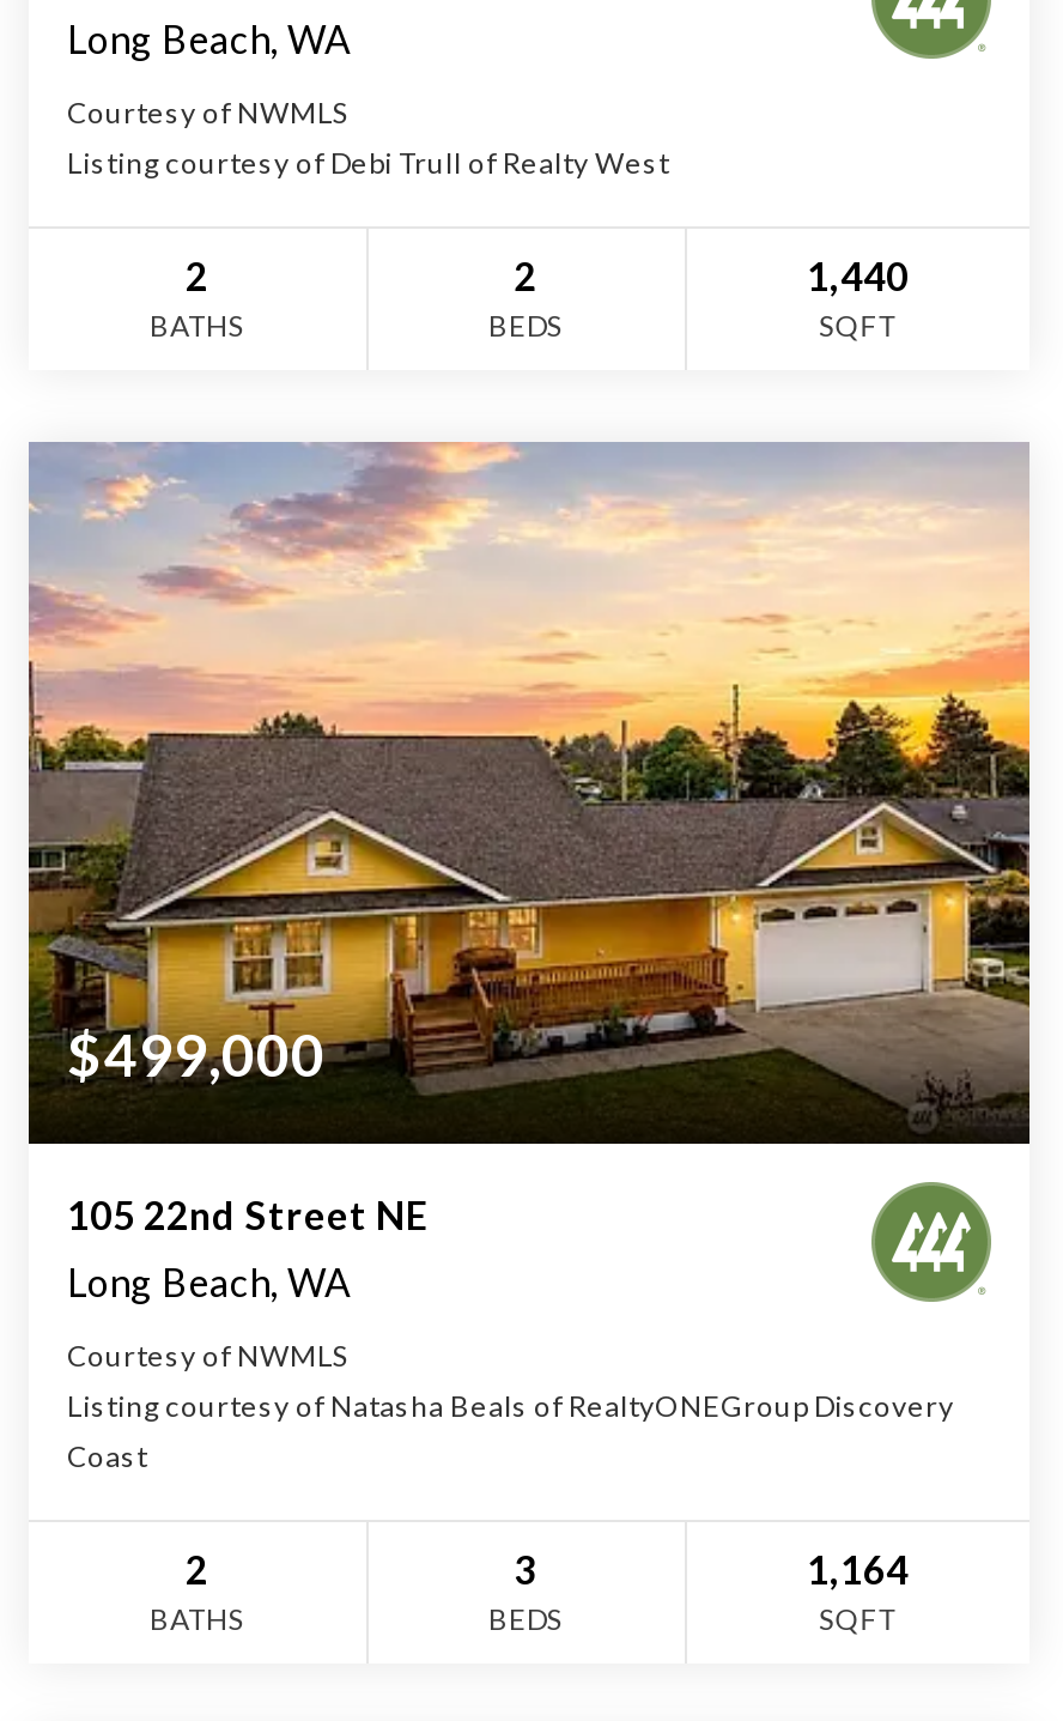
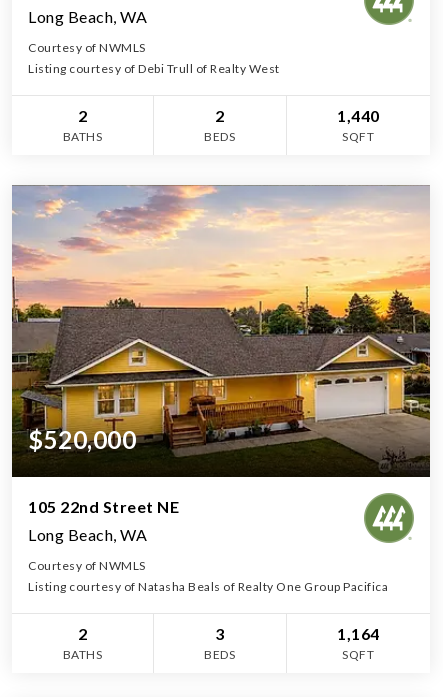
[67,1019,326,1089] $499,000 -> [28,425,136,454] $520,000
[67,1388,954,1474] Listing courtesy of Natasha Beals of RealtyONEGroup Discovery | Coast -> [28,579,388,594] Listing courtesy of Natasha Beals of Realty One Group Pacifica

